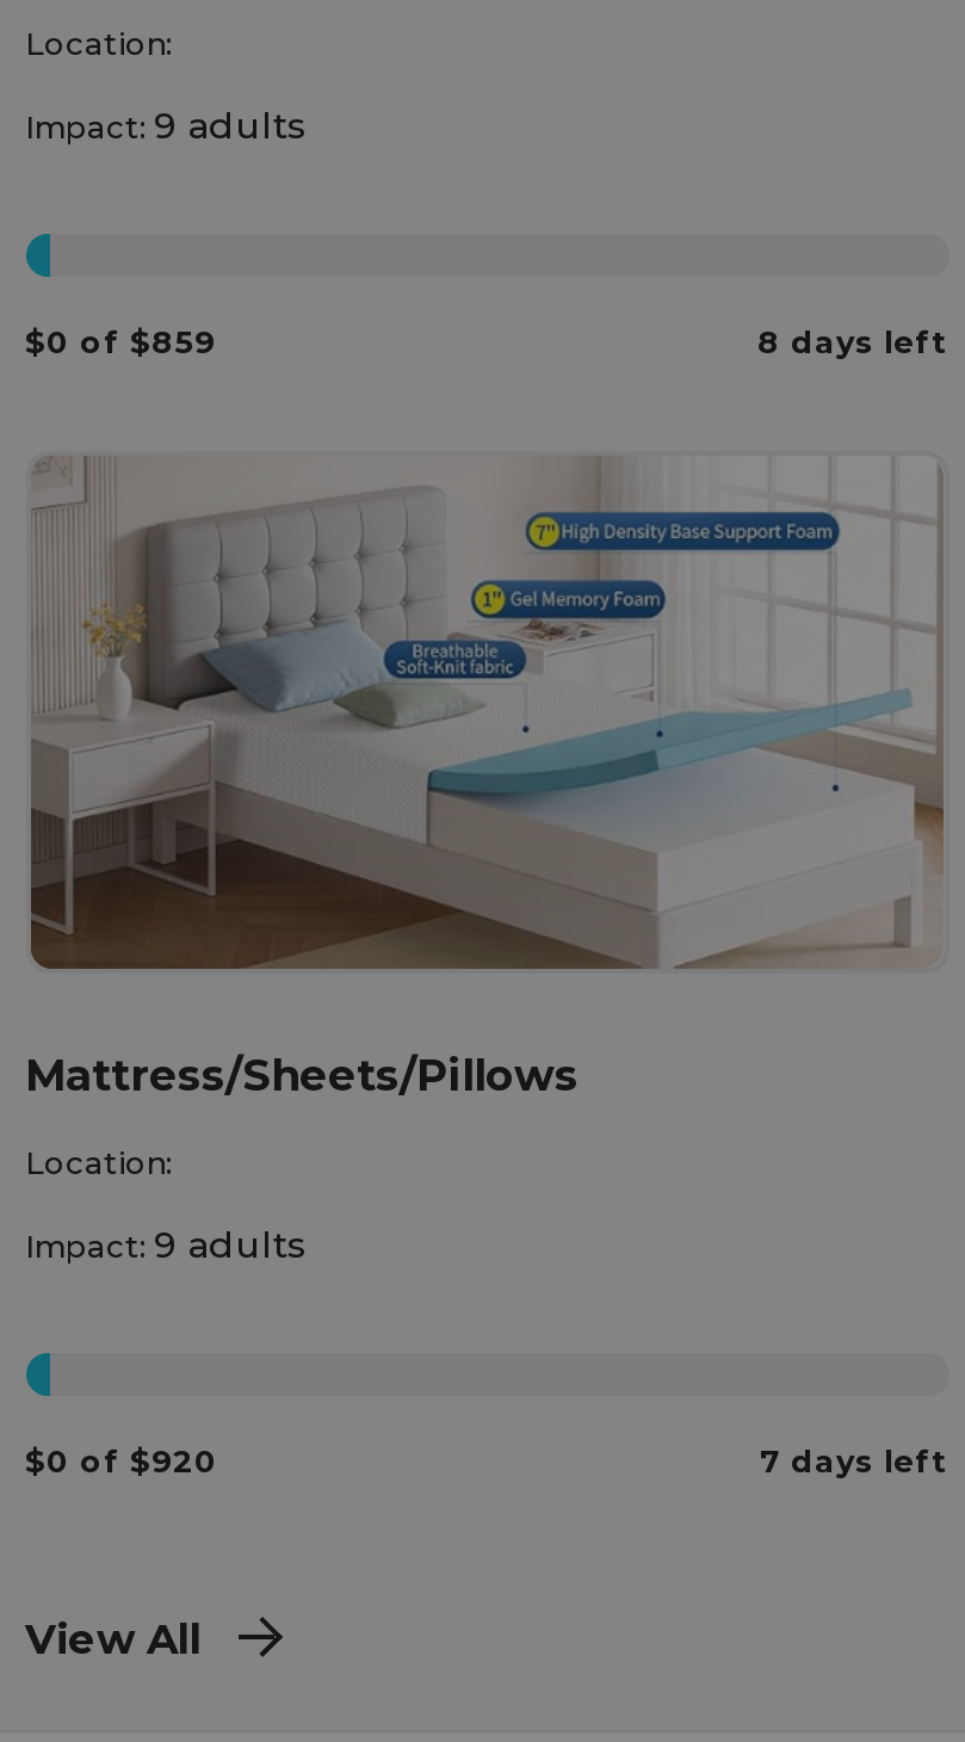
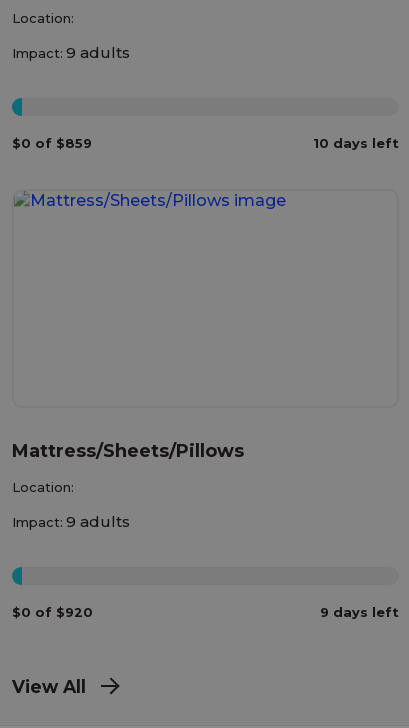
[757,321,948,360] 8 days left -> [312,135,398,151] 10 days left
[29,456,947,971] [image] -> none
[760,1440,948,1478] 7 days left -> [319,603,398,619] 9 days left

